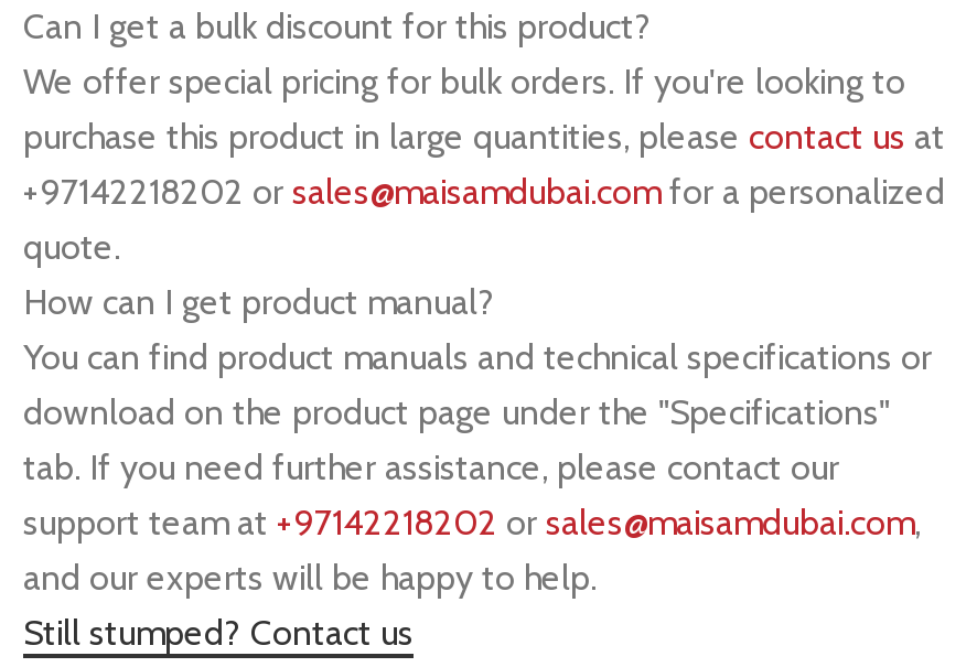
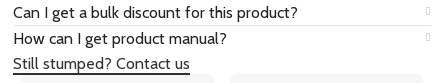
[23,61,945,268] We offer special pricing for bulk orders. If you're looking to | purchase this product in large quantities, please contact us at | +97142218202 or sales@maisamdubai.com for a personalized | quote. -> none
[23,336,932,599] You can find product manuals and technical specifications or | download on the product page under the "Specifications" | tab. If you need further assistance, please contact our | support team at +97142218202 or sales@maisamdubai.com, | and our experts will be happy to help. -> none

